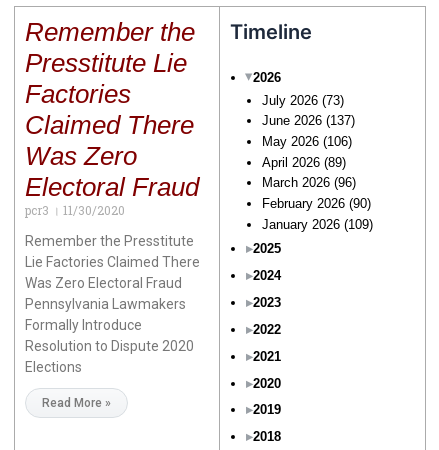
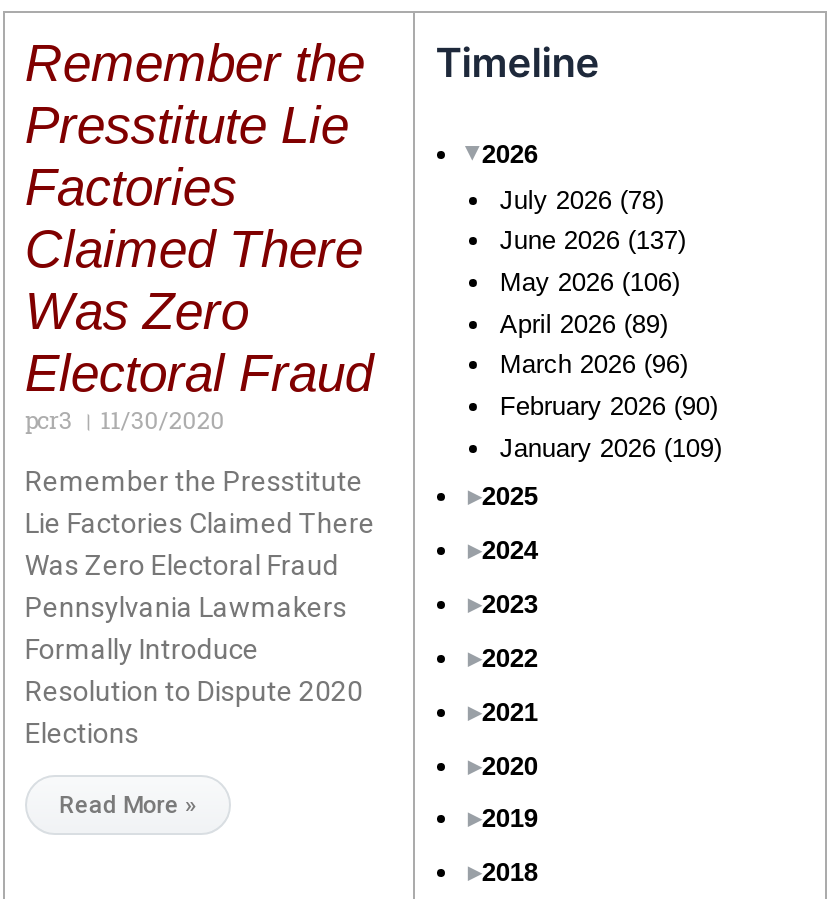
[262,93,344,108] July 2026 (73) -> [500,184,664,214] July 2026 (78)

